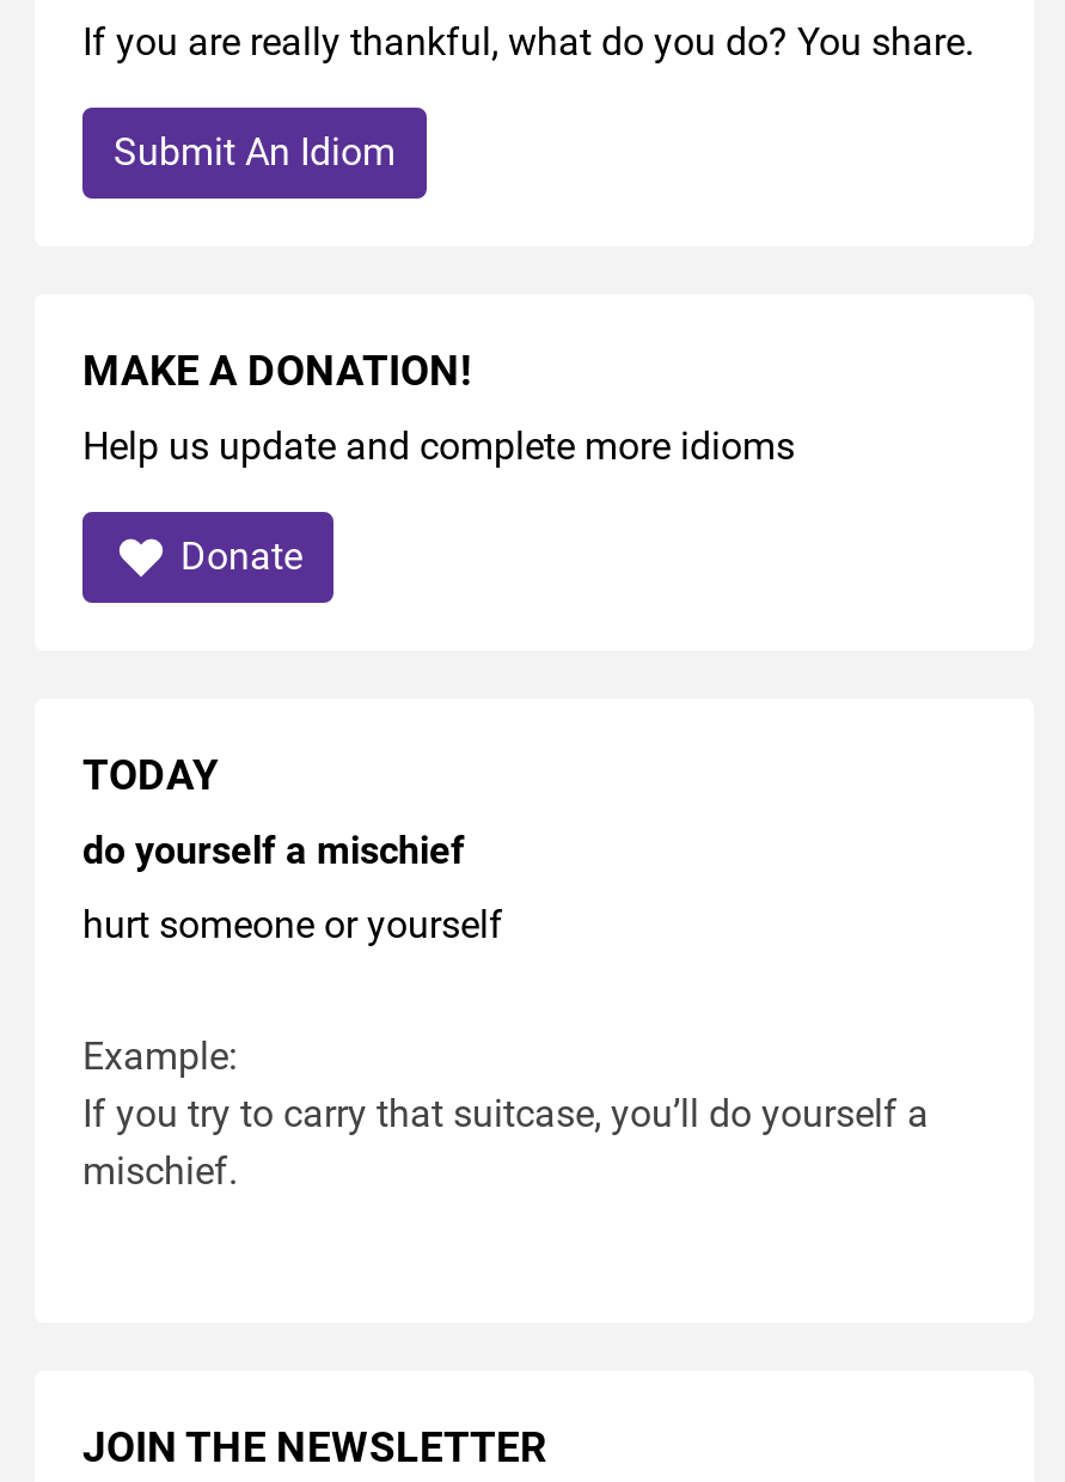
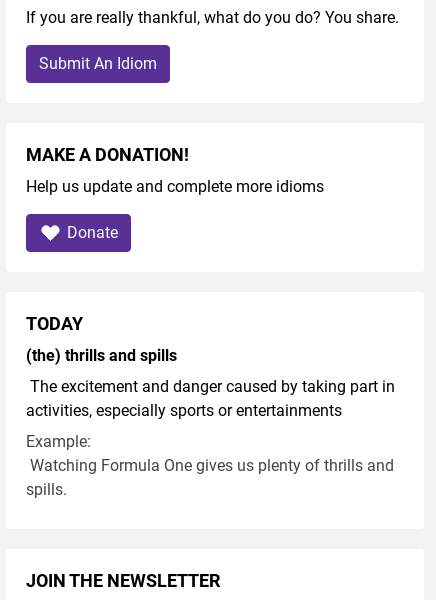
[82,828,465,873] do yourself a mischief -> [26,346,177,365] (the) thrills and spills
[82,902,503,947] hurt someone or yourself -> [26,377,395,420] The excitement and danger caused by taking part in | activities, especially sports or entertainments
[82,1091,929,1194] If you try to carry that suitcase, you’ll do yourself a | mischief. -> [26,456,394,499] Watching Formula One gives us plenty of thrills and | spills.

